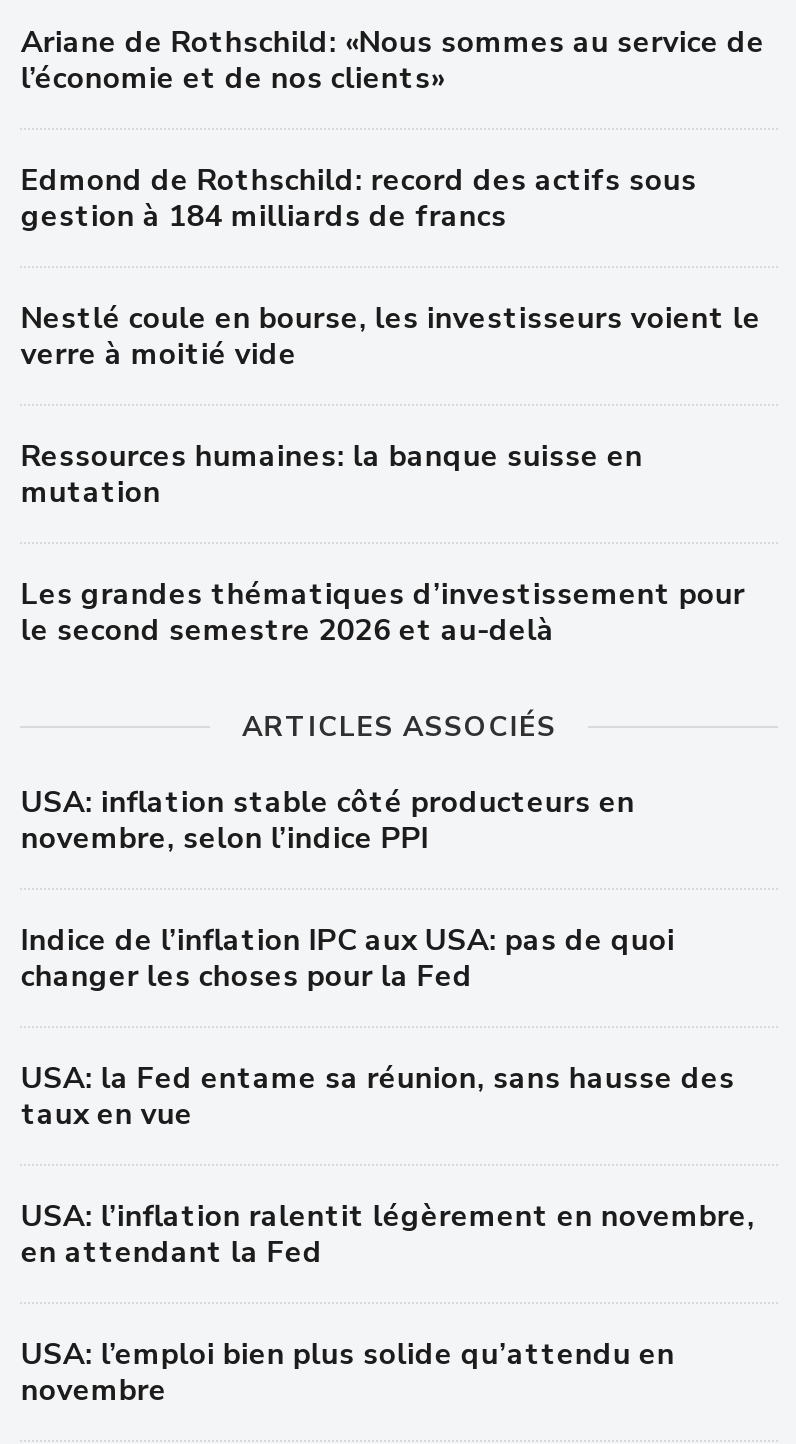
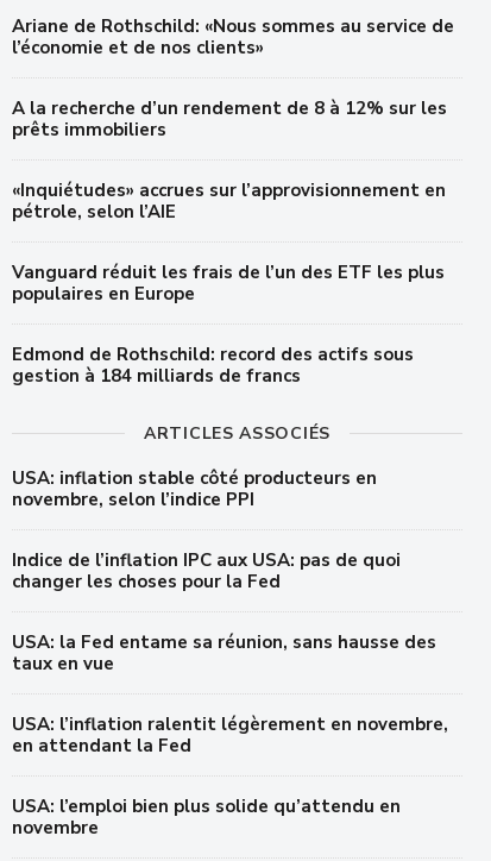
none -> [12,96,447,305] A la recherche d’un rendement de 8 à 12% sur les | prêts immobiliers | «Inquiétudes» accrues sur l’approvisionnement en | pétrole, selon l’AIE | Vanguard réduit les frais de l’un des ETF les plus | populaires en Europe
moved [21,159,697,235] -> [12,342,414,387]: Edmond de Rothschild: record des actifs sous | gestion à 184 milliards de francs
[21,297,761,649] Nestlé coule en bourse, les investisseurs voient le | verre à moitié vide | Ressources humaines: la banque suisse en | mutation | Les grandes thématiques d’investissement pour | le second semestre 2026 et au-delà -> none

